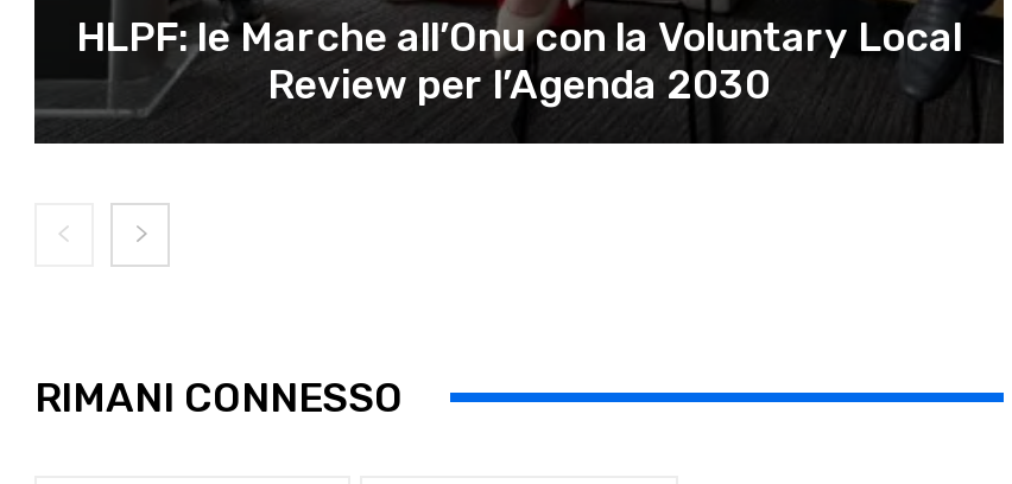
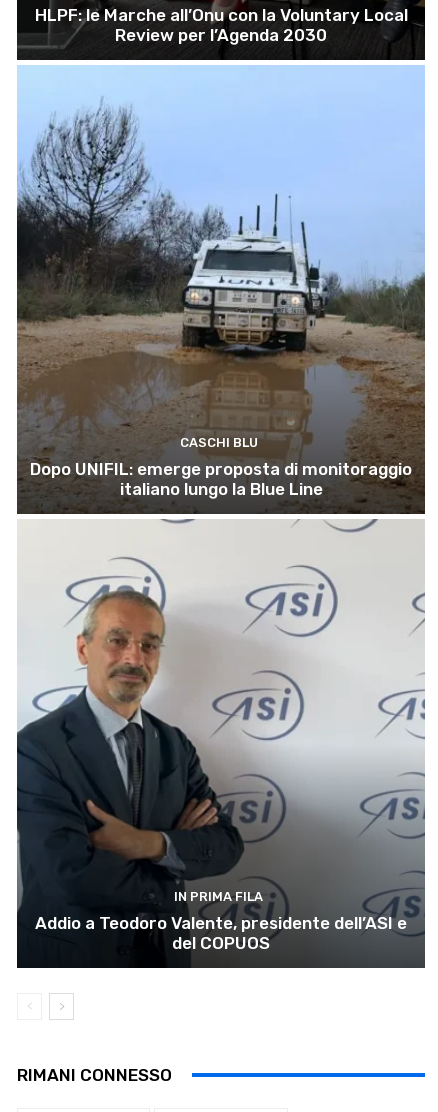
none -> [16,60,426,499] [image] | CASCHI BLU | Dopo UNIFIL: emerge proposta di monitoraggio | italiano lungo la Blue Line
none -> [16,486,426,969] [image] | IN PRIMA FILA | Addio a Teodoro Valente, presidente dell’ASI e | del COPUOS

